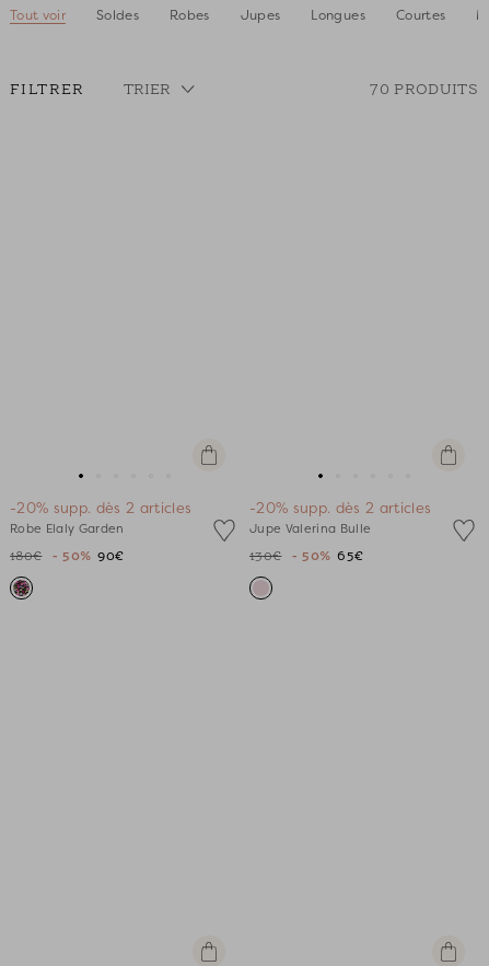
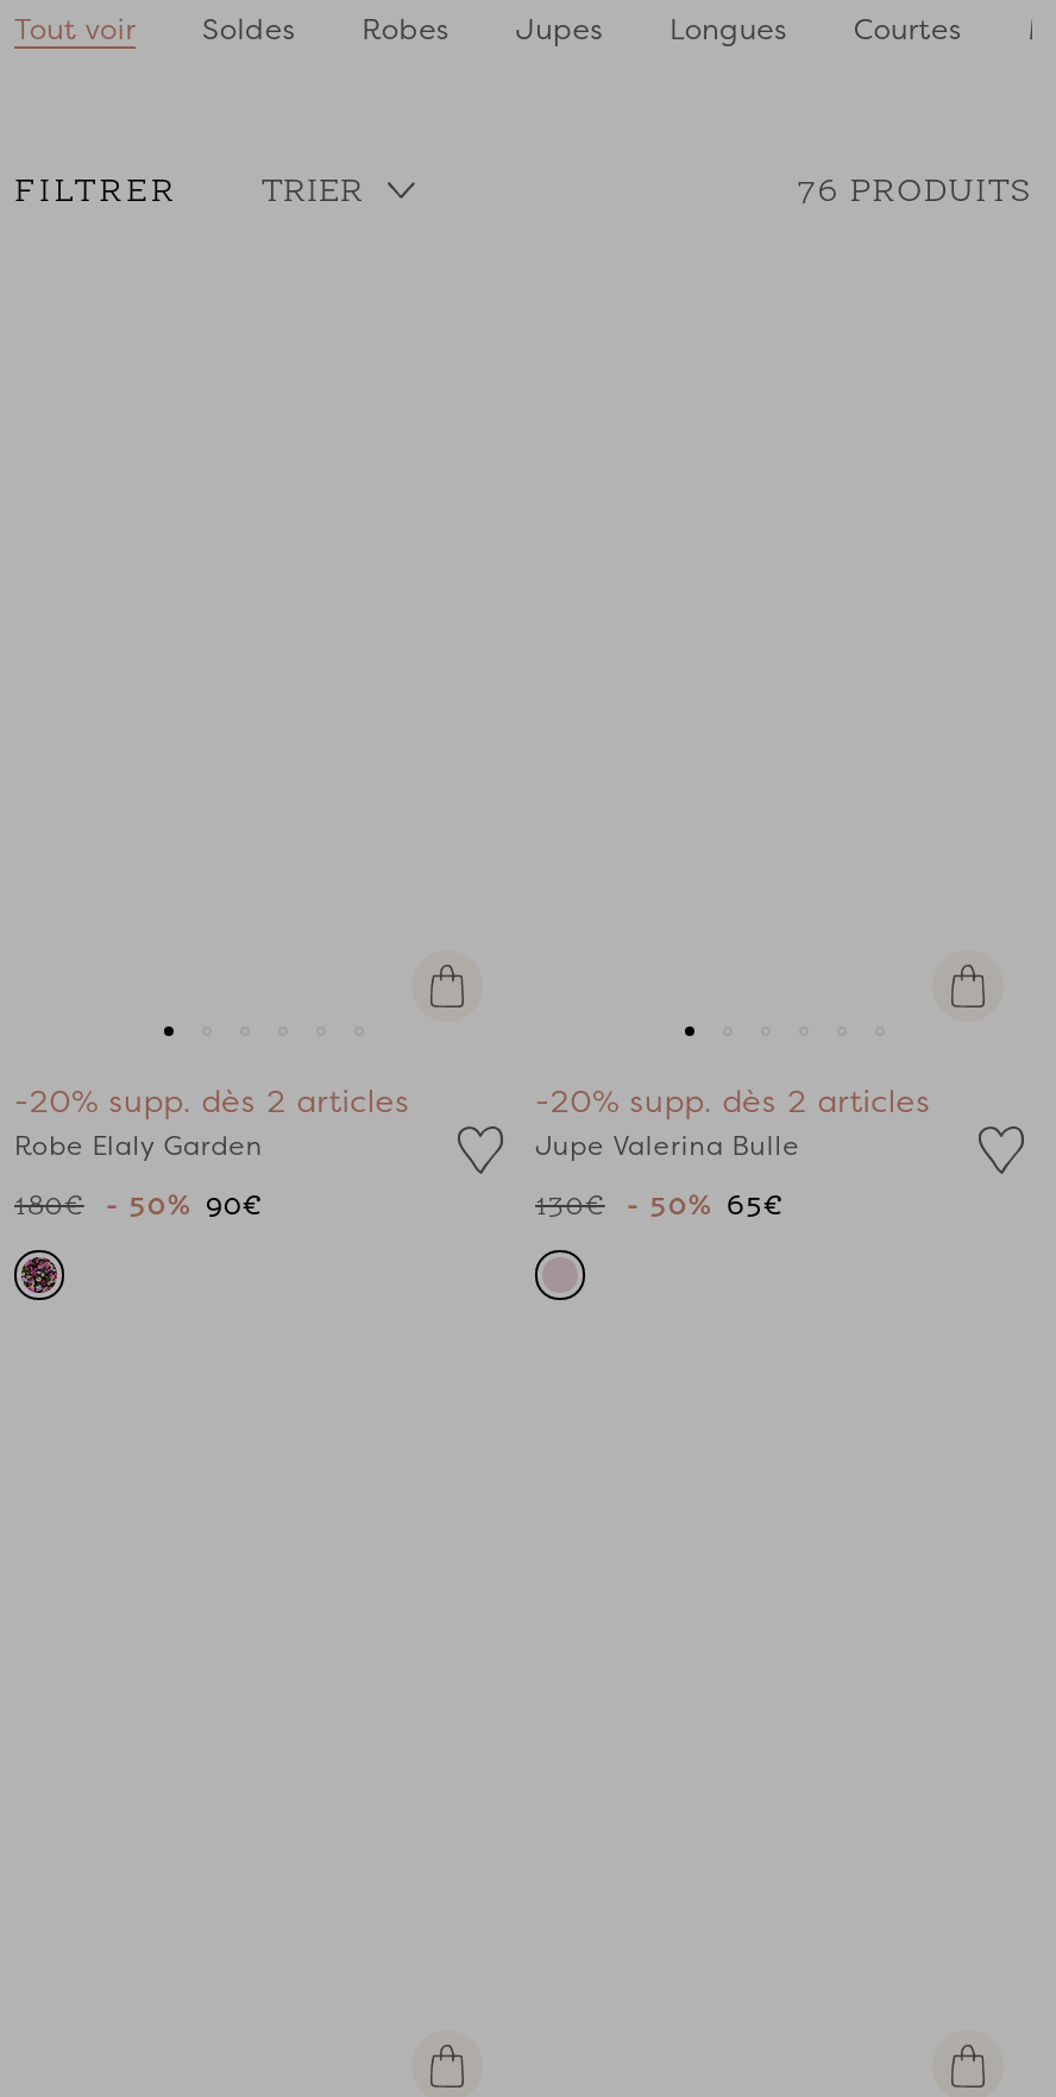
[370,80,478,97] 70 PRODUITS -> [797,170,1032,208] 76 PRODUITS

